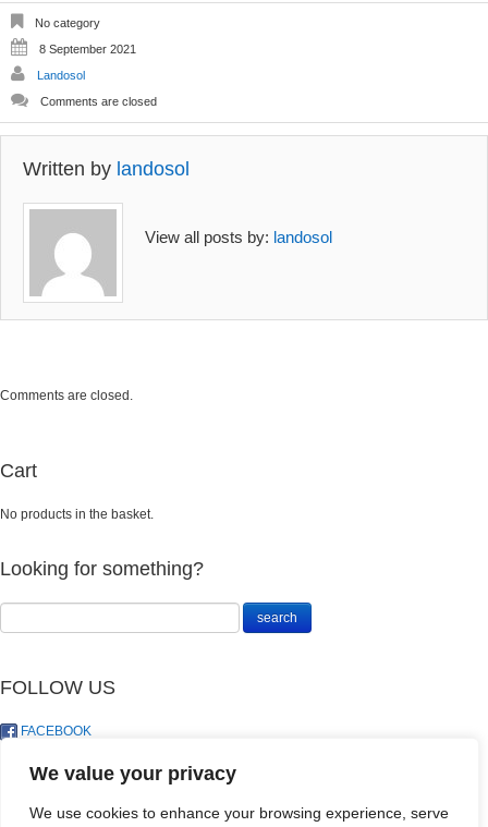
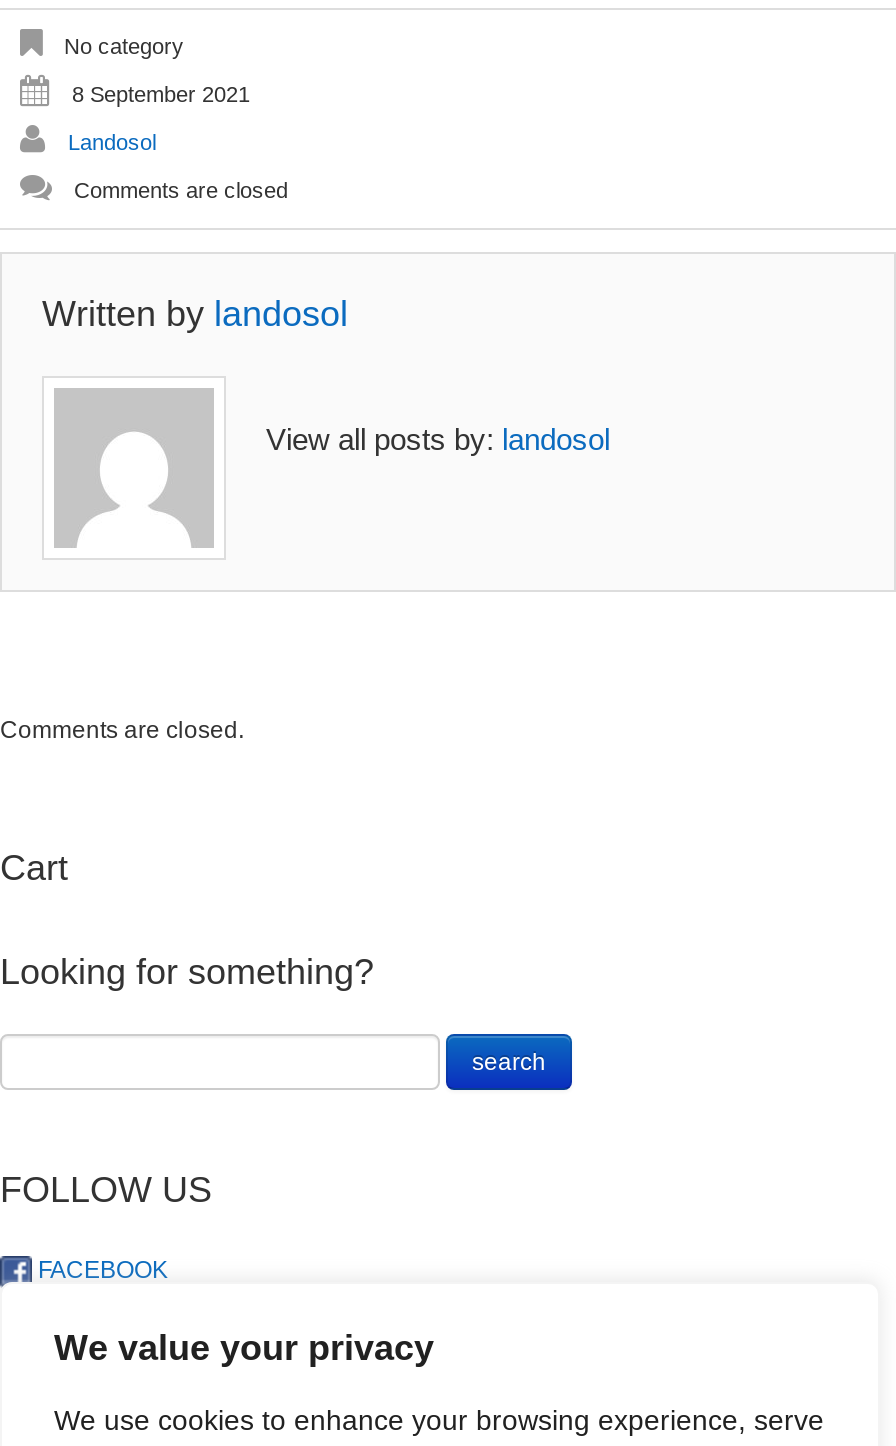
[0,507,154,522] No products in the basket. -> none

